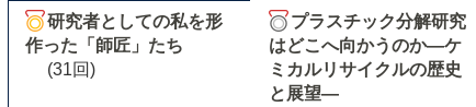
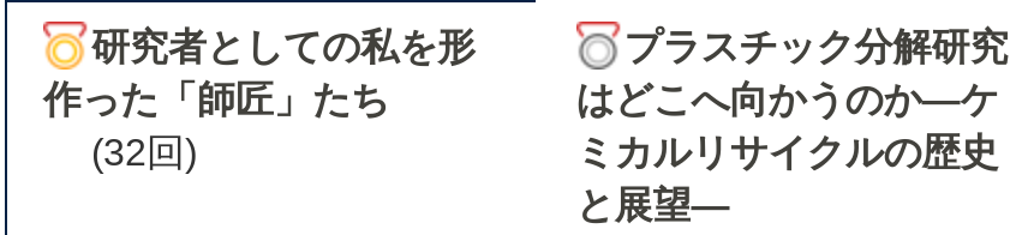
[47,60,95,79] (31回) -> [91,132,197,173] (32回)

